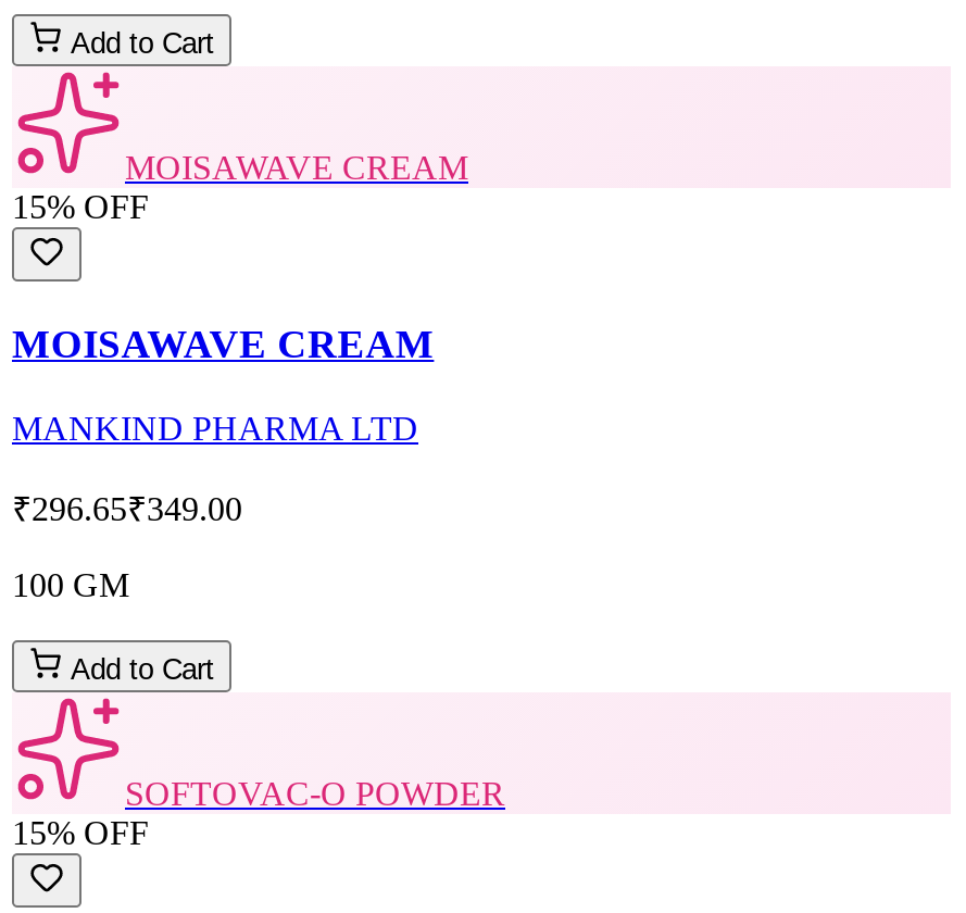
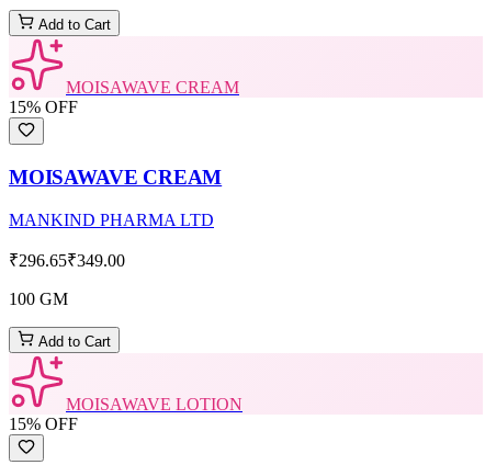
[125,775,505,812] SOFTOVAC-O POWDER -> [66,394,243,413] MOISAWAVE LOTION

